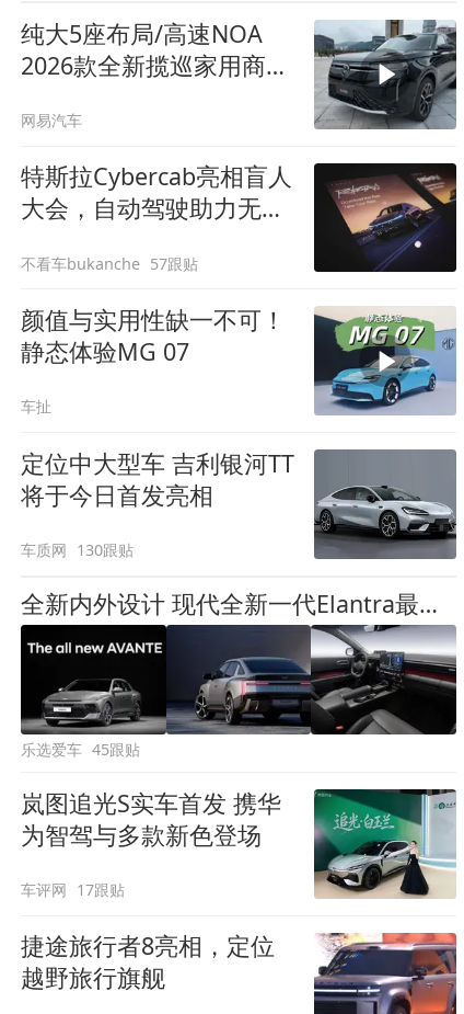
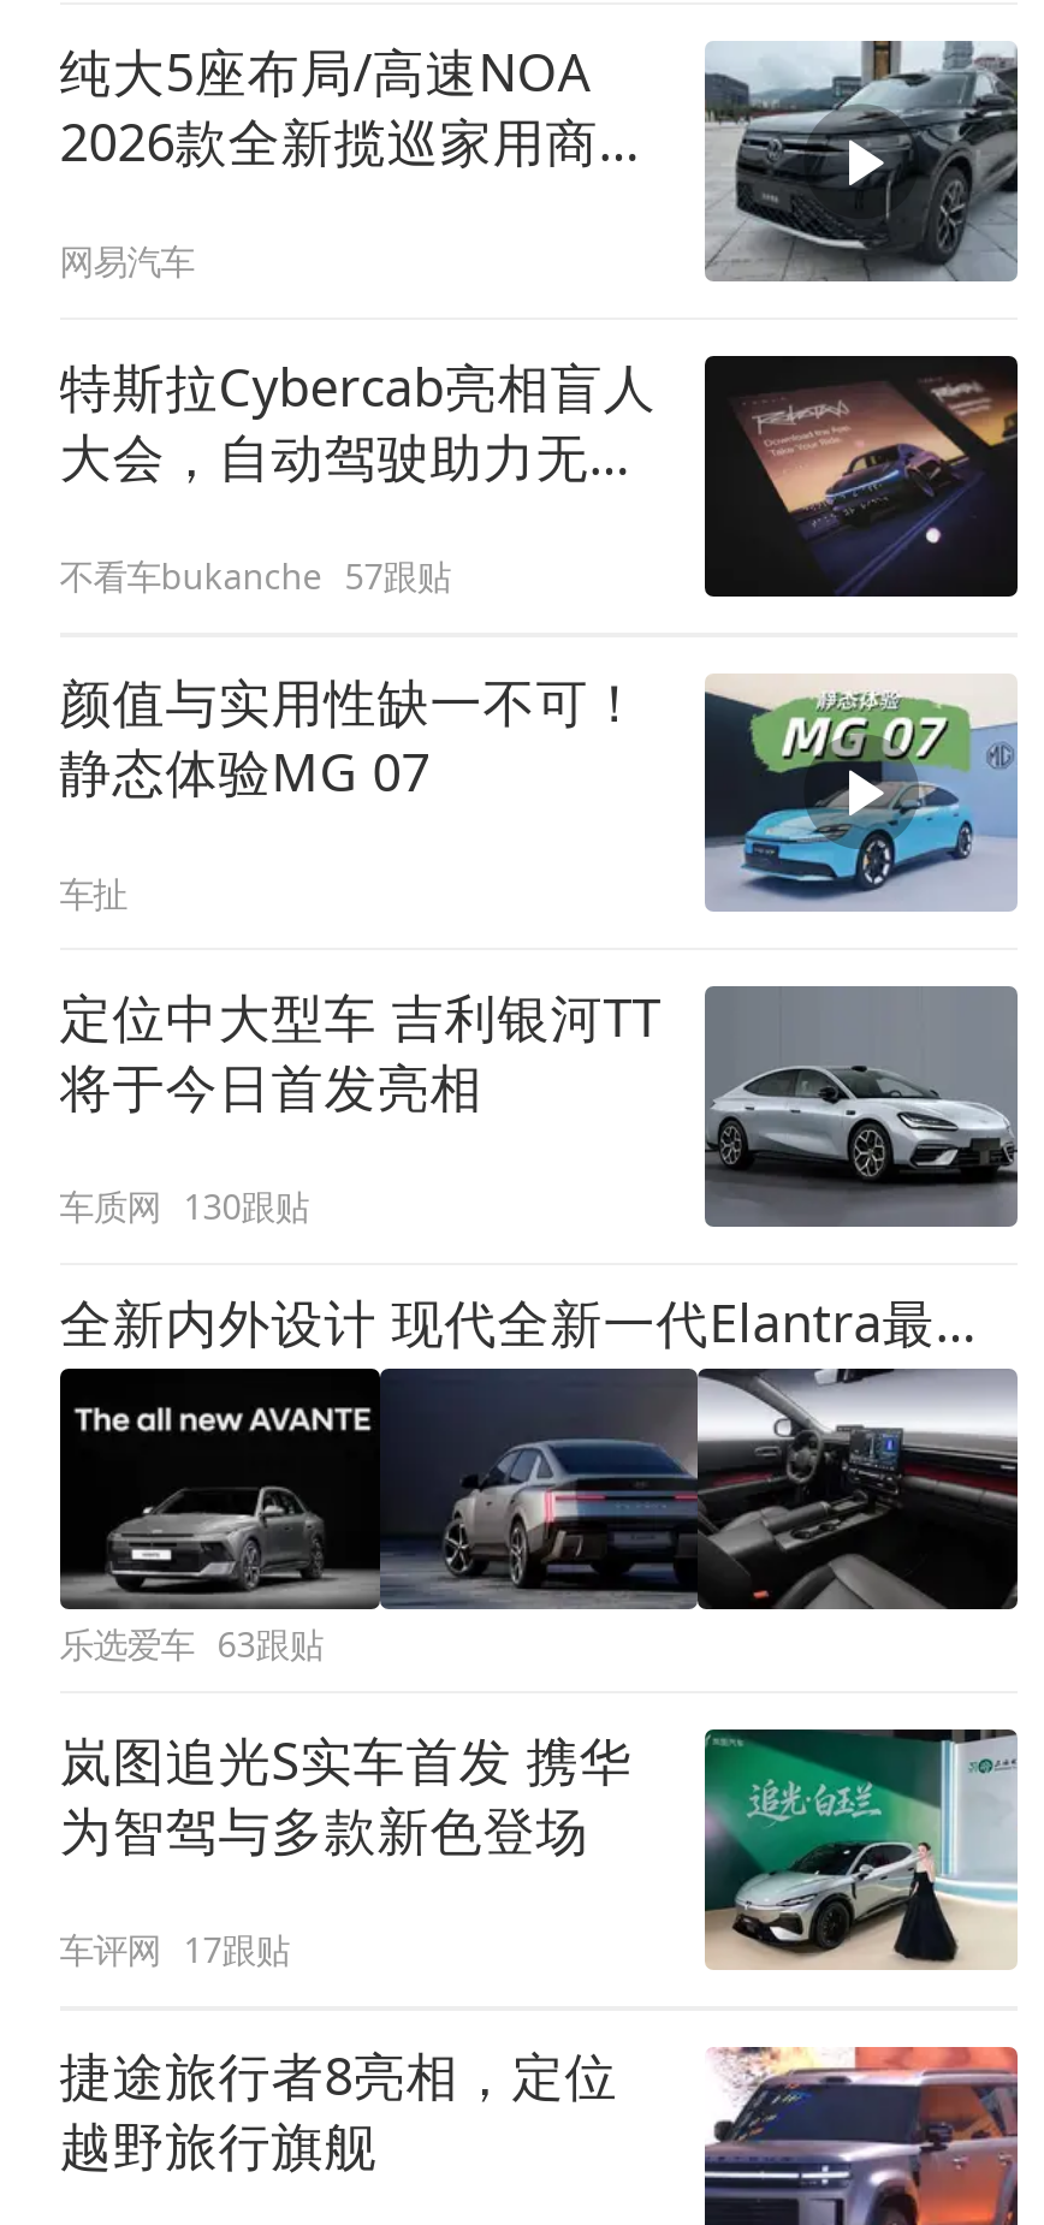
[20,739,140,760] 乐选爱车 45跟贴 -> [59,1620,323,1666] 乐选爱车 63跟贴

